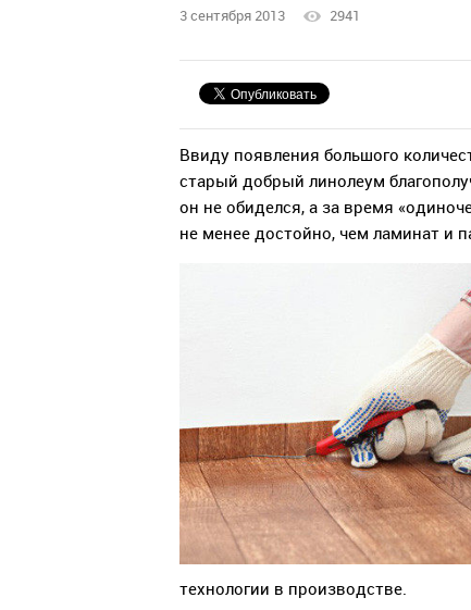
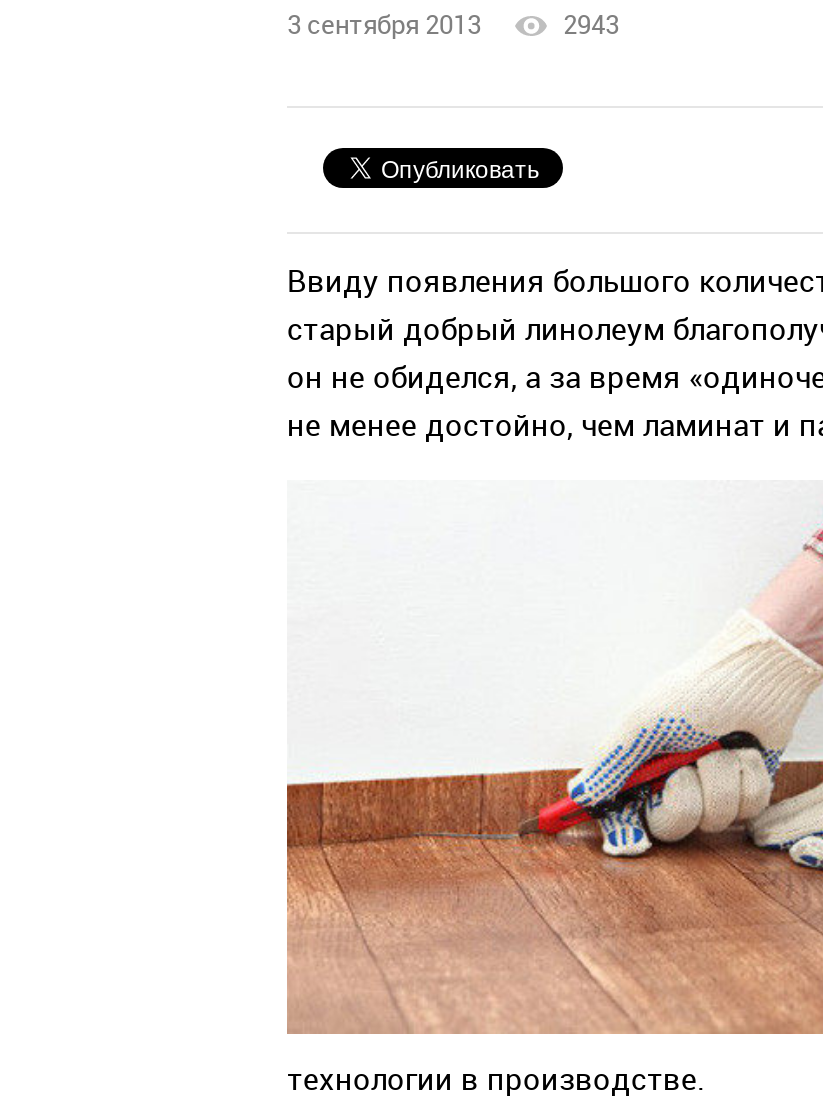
[330,8,360,24] 2941 -> [563,10,619,40] 2943

